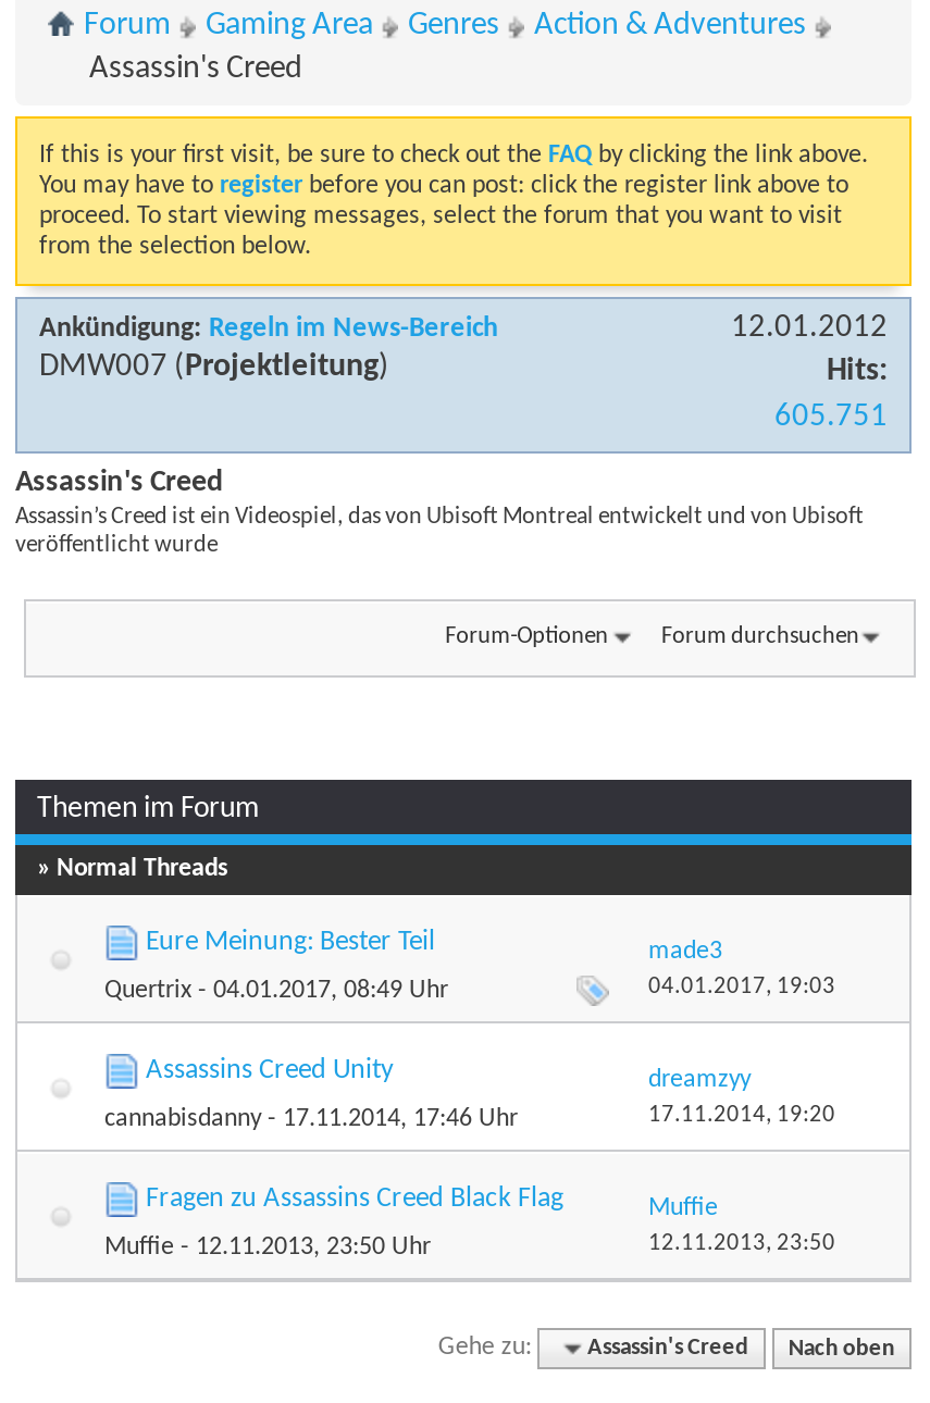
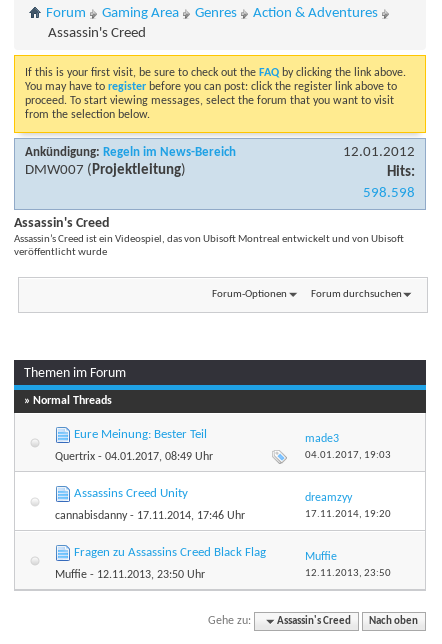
[774,401,888,434] 605.751 -> [363,186,415,201] 598.598

